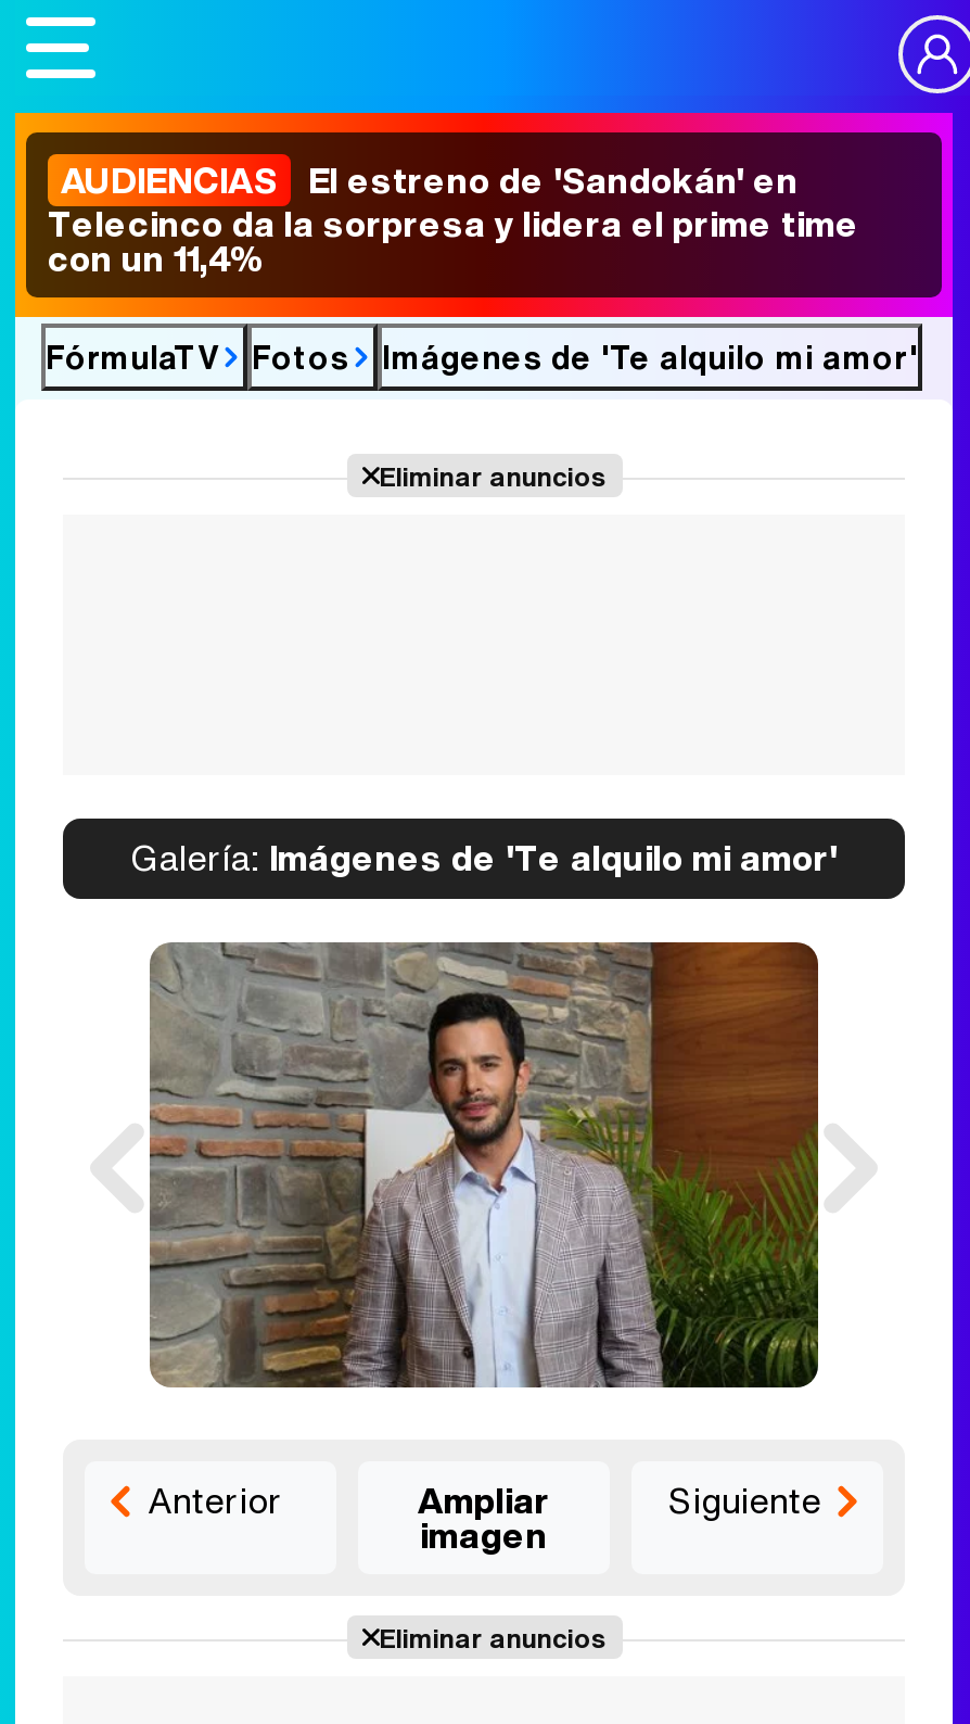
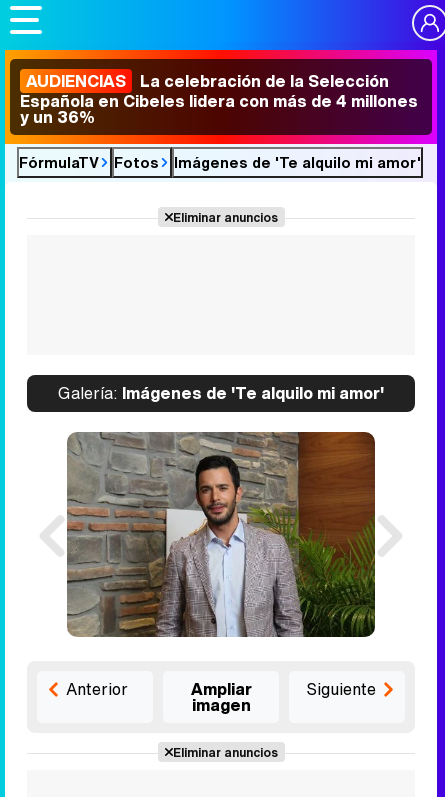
[48,154,859,284] AUDIENCIAS El estreno de 'Sandokán' en | Telecinco da la sorpresa y lidera el prime time | con un 11,4% -> [20,69,418,129] AUDIENCIAS La celebración de la Selección | Española en Cibeles lidera con más de 4 millones | y un 36%

